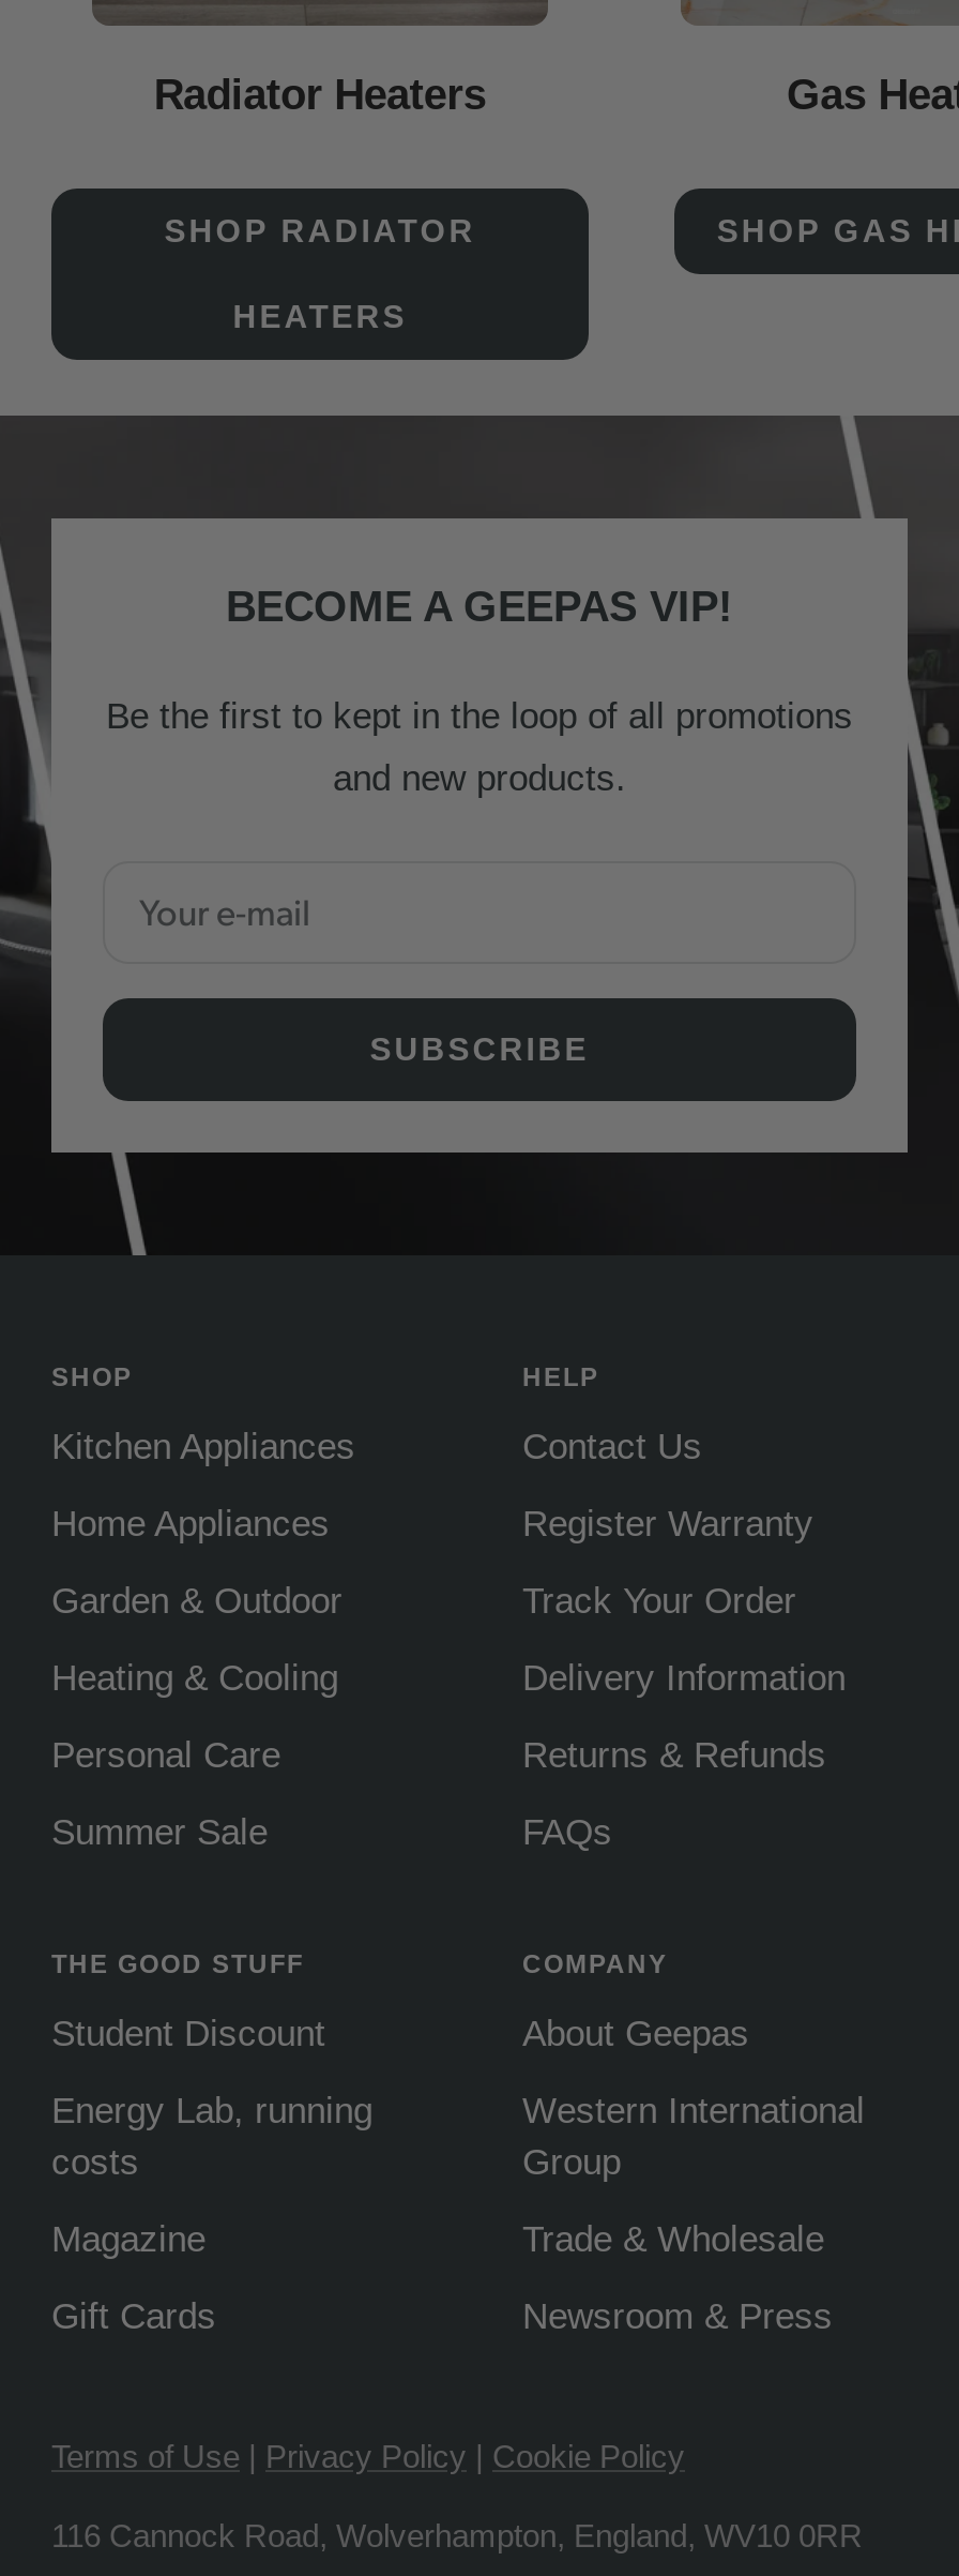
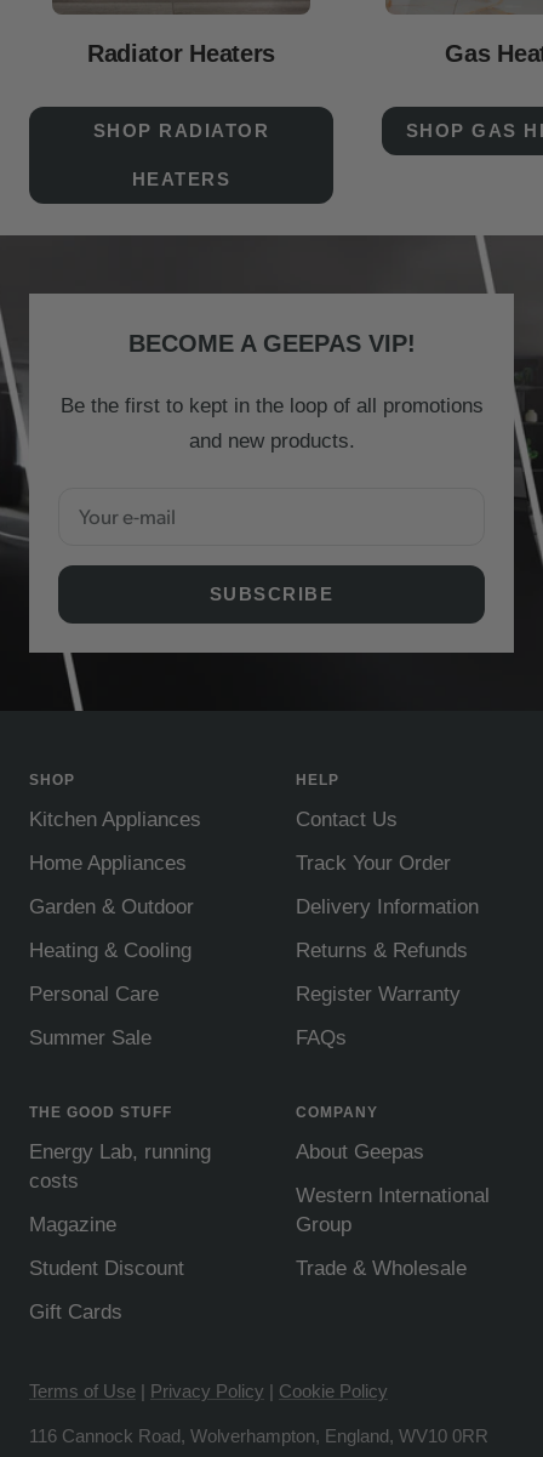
moved [522,1503,813,1543] -> [296,982,461,1005]: Register Warranty
moved [522,1580,846,1775] -> [296,851,479,961]: Track Your Order | Delivery Information | Returns & Refunds
moved [51,2013,325,2053] -> [29,1256,184,1279]: Student Discount
moved [51,2090,372,2259] -> [29,1140,211,1236]: Energy Lab, running | costs | Magazine
[522,2295,833,2336] Newsroom & Press -> none

